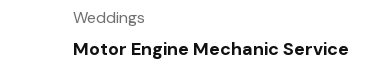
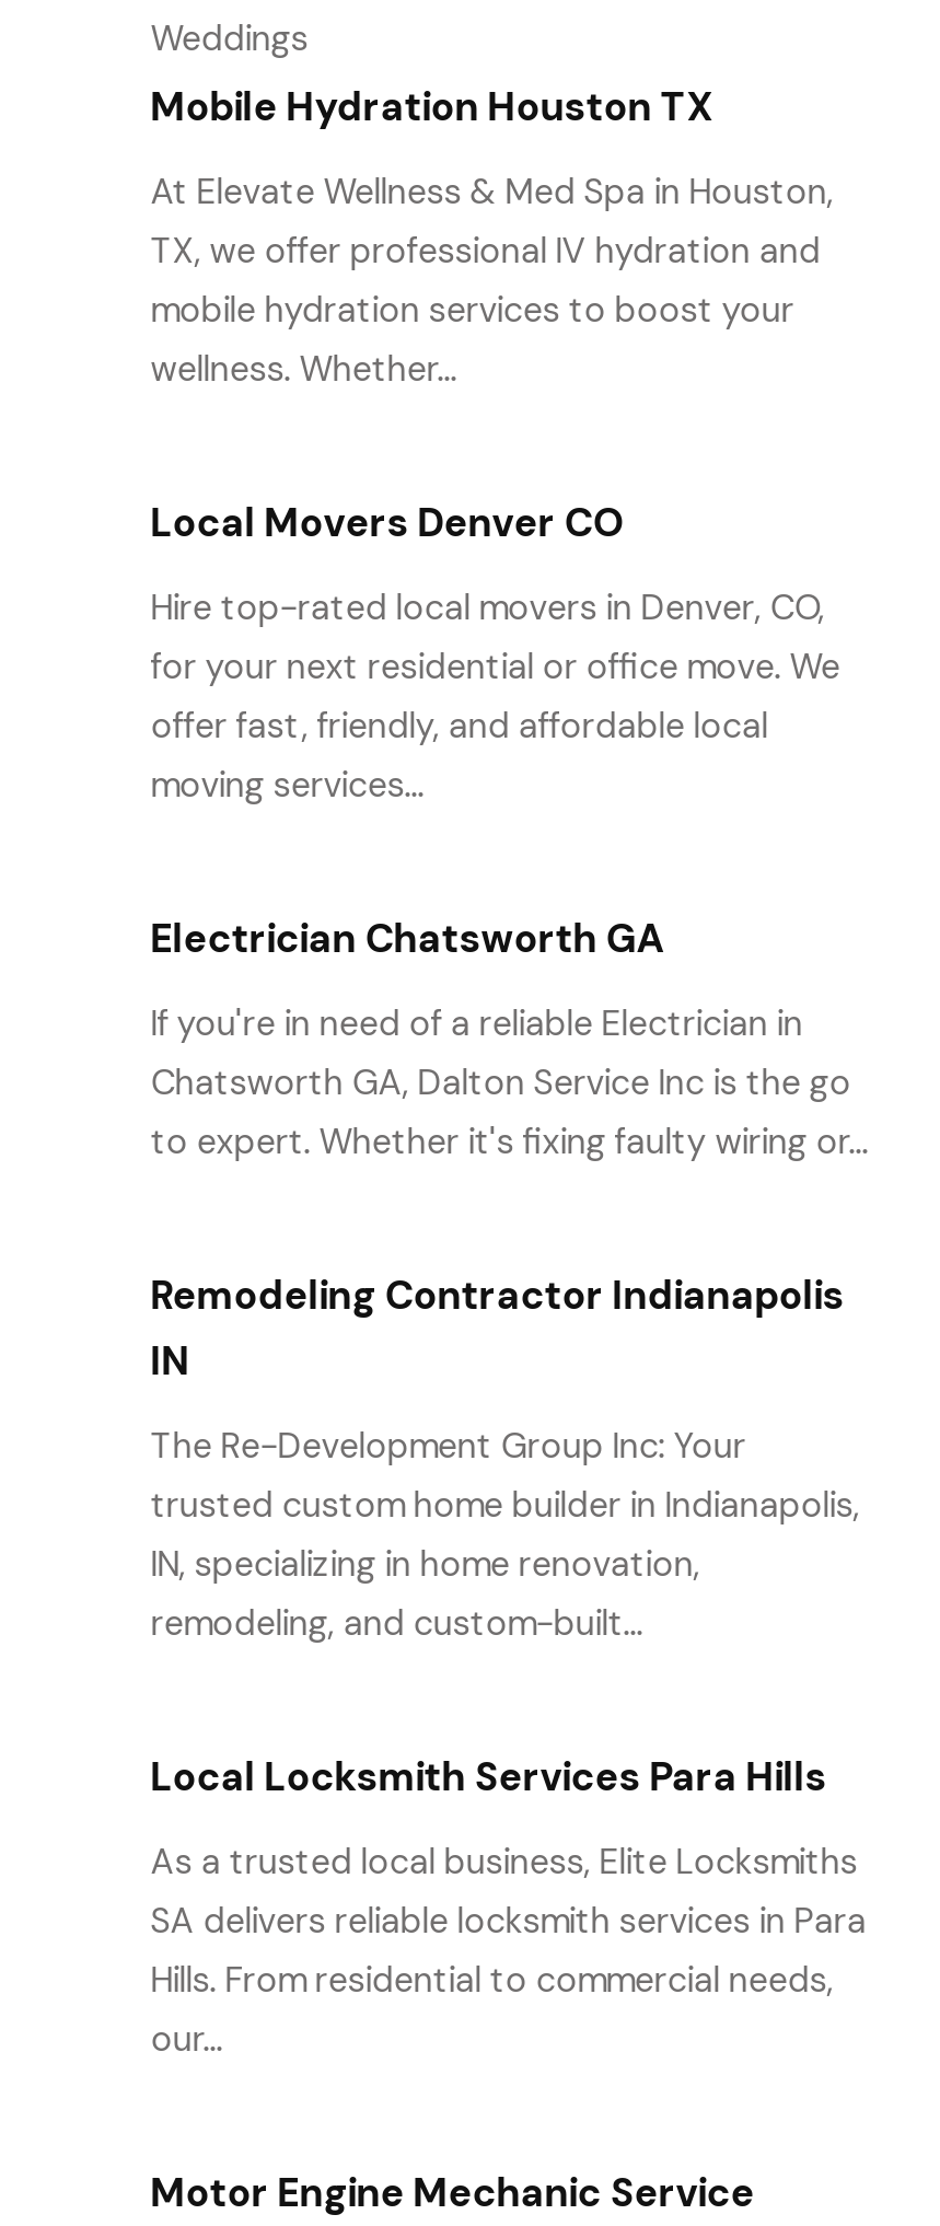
none -> [151,80,868,2061] Mobile Hydration Houston TX | At Elevate Wellness & Med Spa in Houston, | TX, we offer professional IV hydration and | mobile hydration services to boost your | wellness. Whether... | Local Movers Denver CO | Hire top-rated local movers in Denver, CO, | for your next residential or office move. We | offer fast, friendly, and affordable local | moving services... | Electrician Chatsworth GA | If you're in need of a reliable Electrician in | Chatsworth GA, Dalton Service Inc is the go | to expert. Whether it's fixing faulty wiring or... | Remodeling Contractor Indianapolis | IN | The Re-Development Group Inc: Your | trusted custom home builder in Indianapolis, | IN, specializing in home renovation, | remodeling, and custom-built... | Local Locksmith Services Para Hills | As a trusted local business, Elite Locksmiths | SA delivers reliable locksmith services in Para | Hills. From residential to commercial needs, | our...

